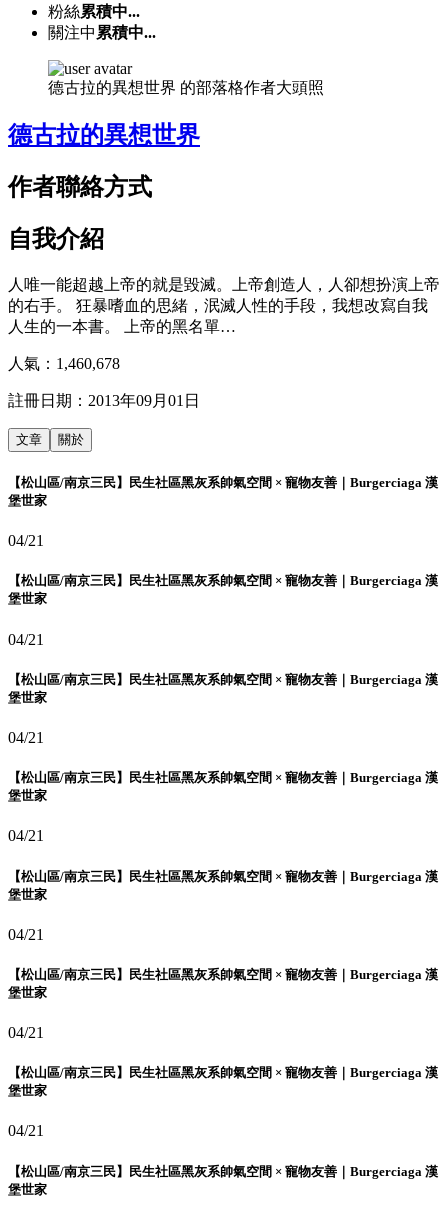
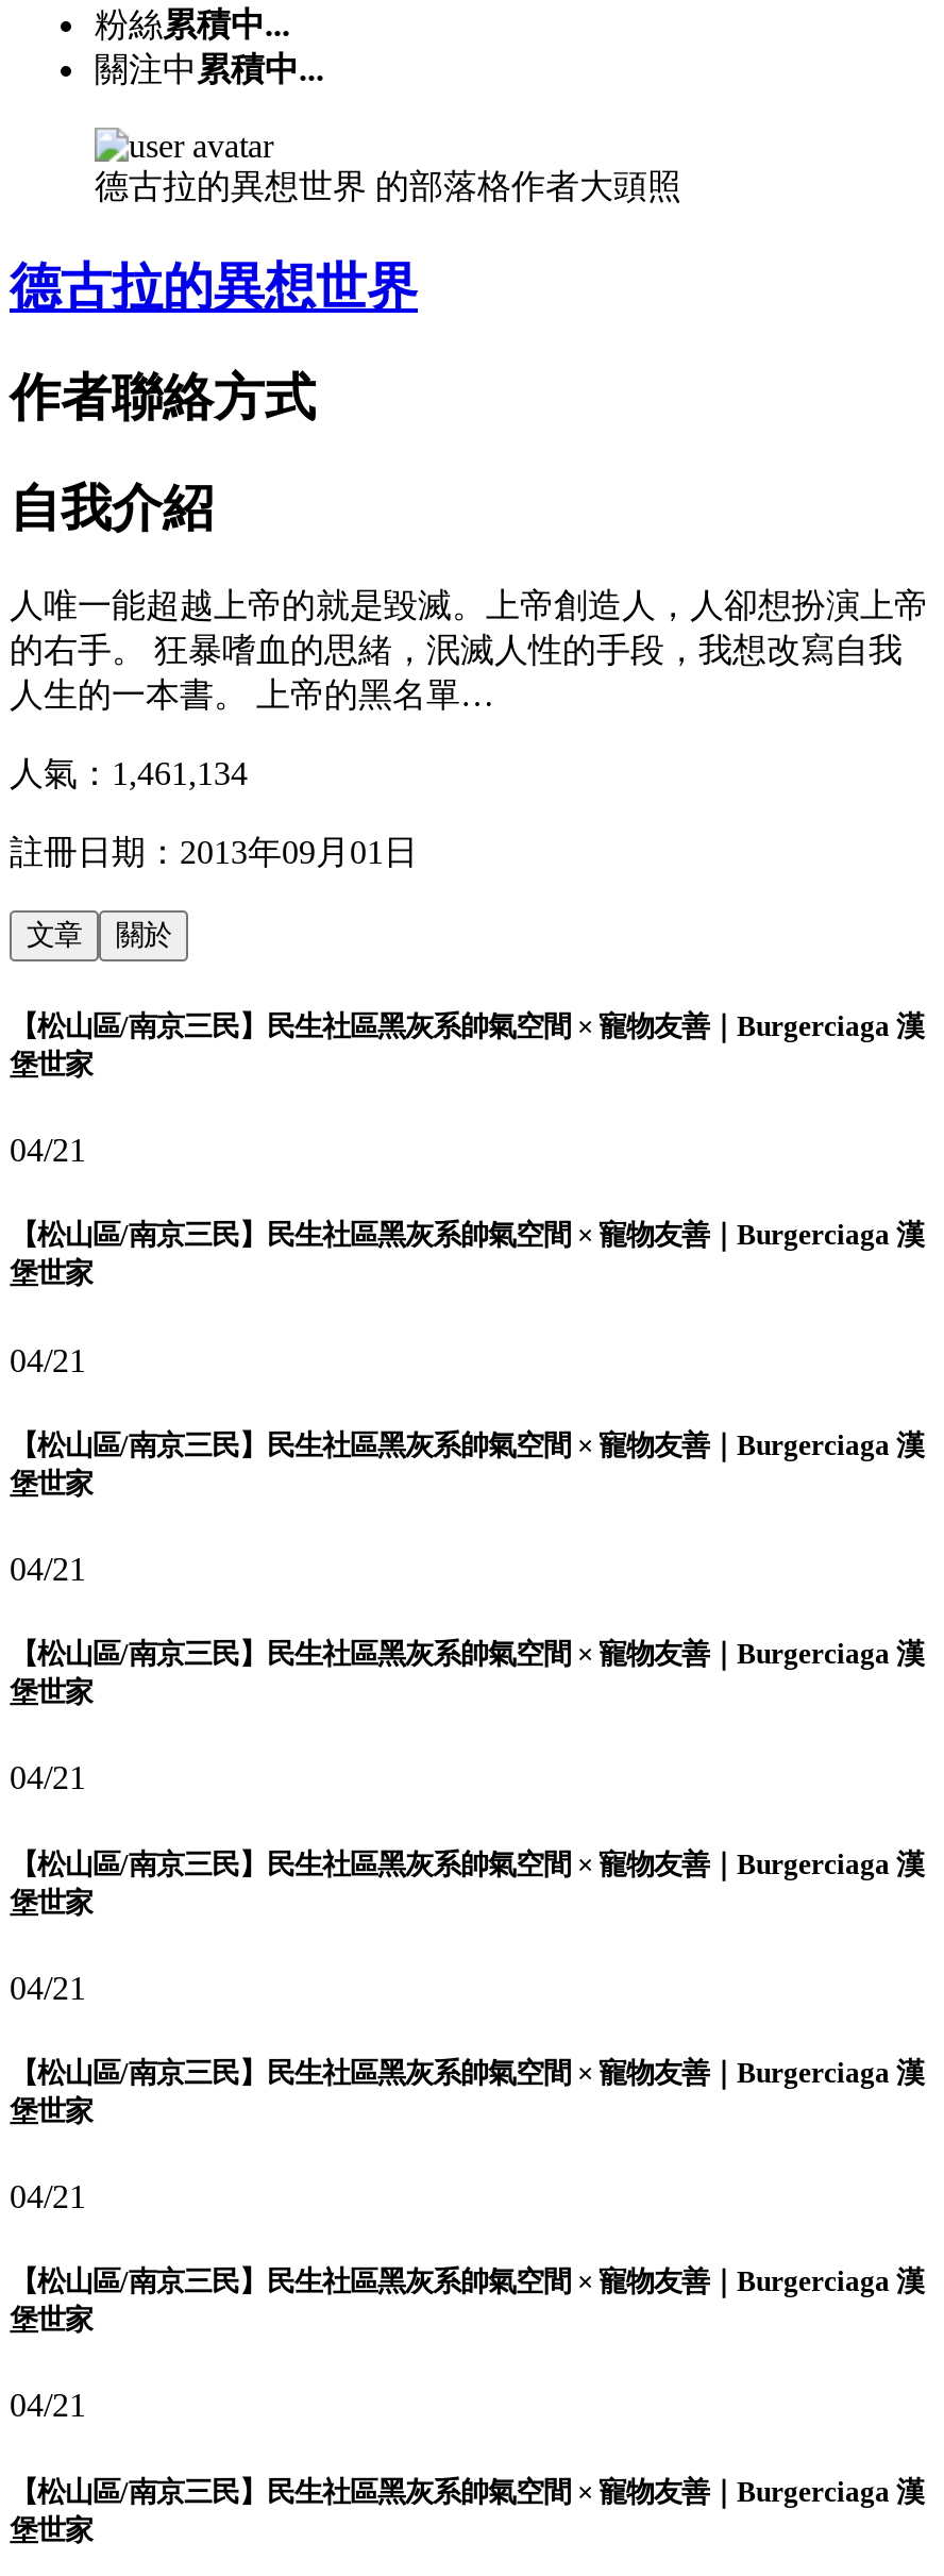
[8,355,120,372] 人氣：1,460,678 -> [10,755,248,791] 人氣：1,461,134

